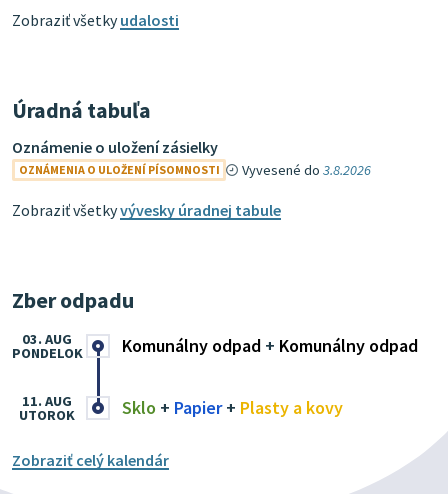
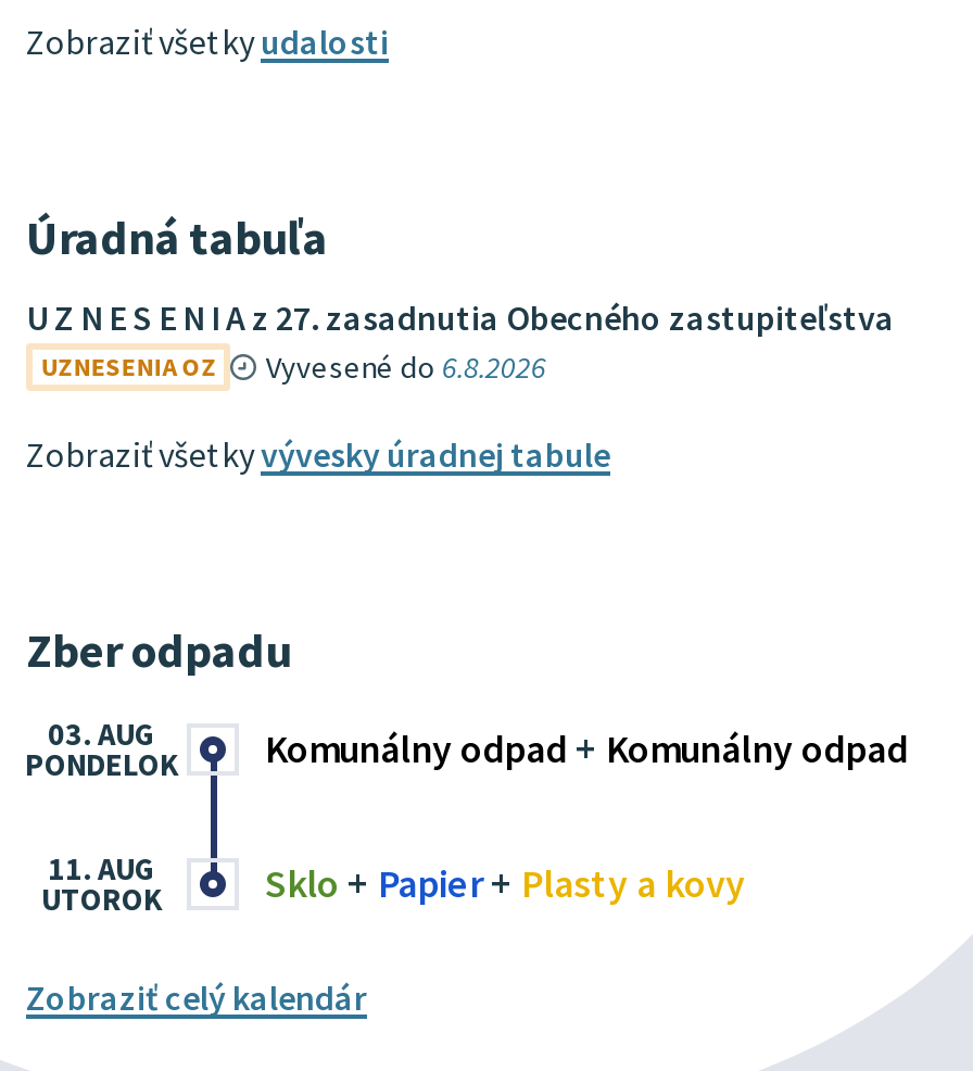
[12,136,371,178] Oznámenie o uložení zásielky | OZNÁMENIA O ULOŽENÍ PÍSOMNOSTI | Vyvesené do 3.8.2026 -> [26,294,895,386] U Z N E S E N I A z 27. zasadnutia Obecného zastupiteľstva | UZNESENIA OZ | Vyvesené do 6.8.2026

